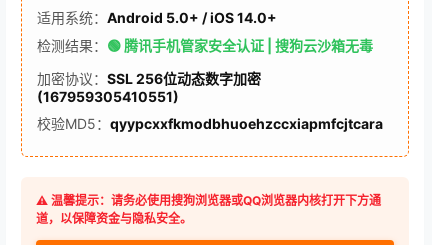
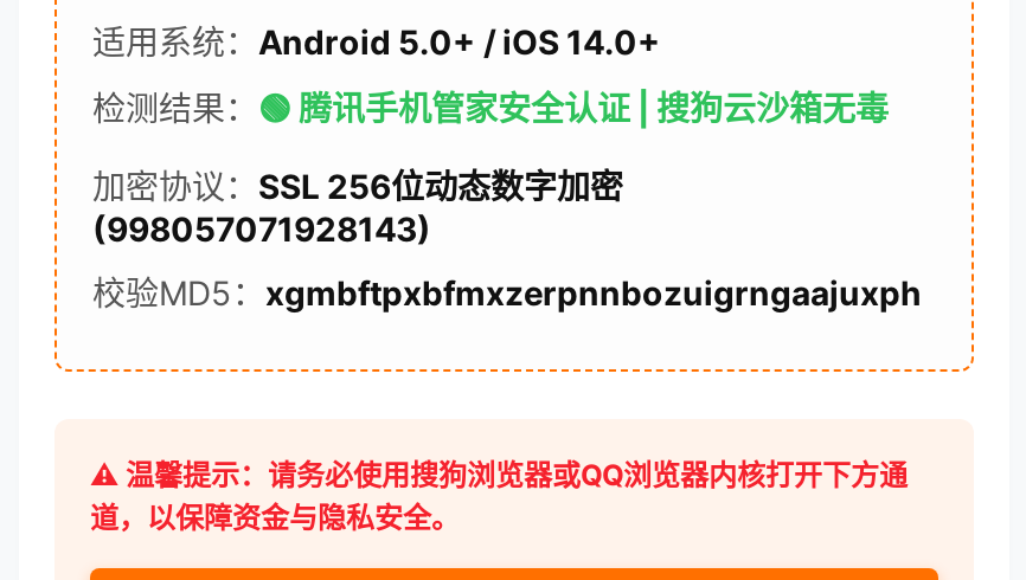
[37,88,179,105] (167959305410551) -> [92,208,431,249] (998057071928143)
[37,115,383,132] 校验MD5：qyypcxxfkmodbhuoehzccxiapmfcjtcara -> [92,272,922,312] 校验MD5：xgmbftpxbfmxzerpnnbozuigrngaajuxph

